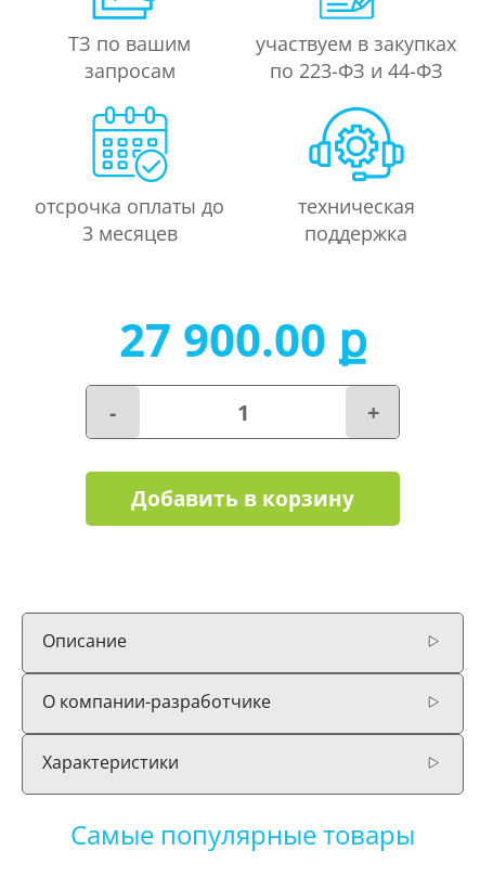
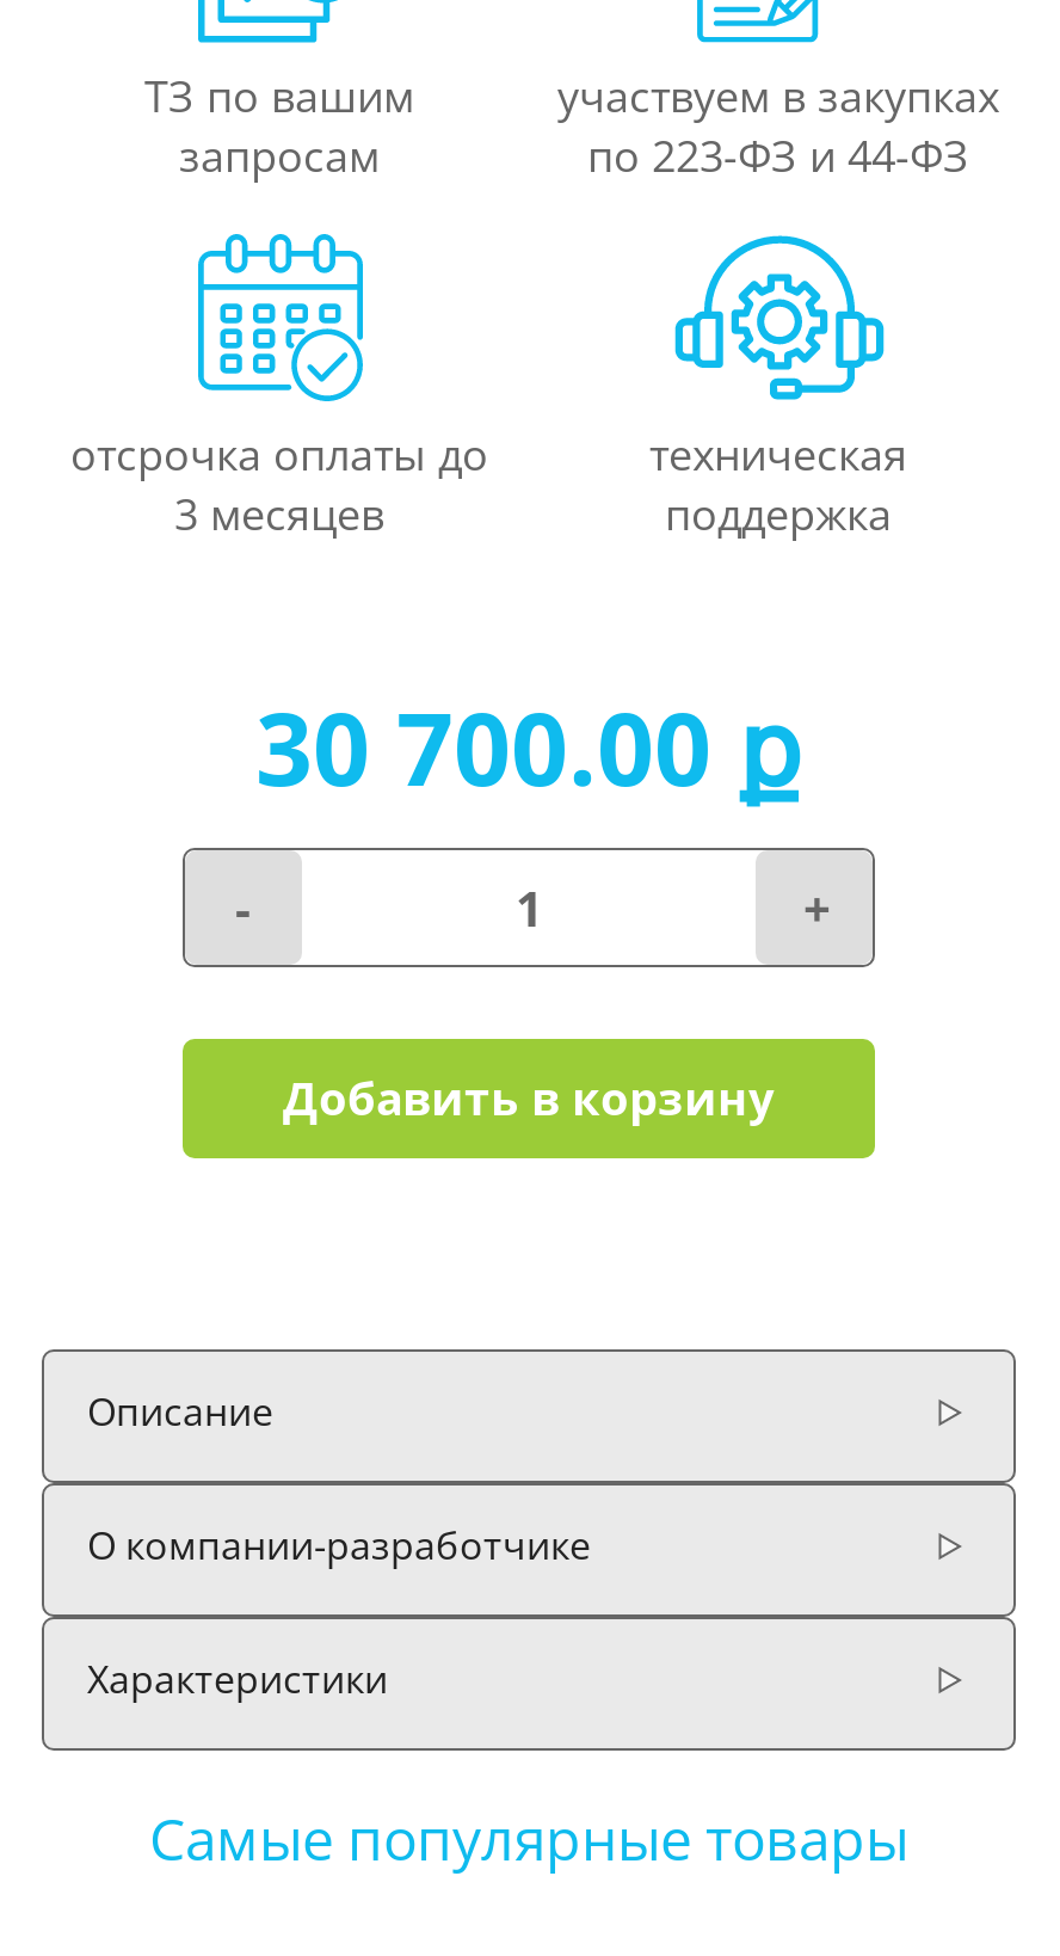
[119,308,367,370] 27 900.00 ք -> [255,678,802,814] 30 700.00 ք

